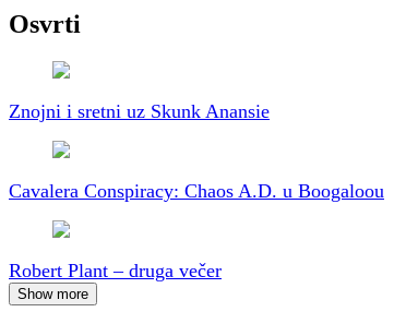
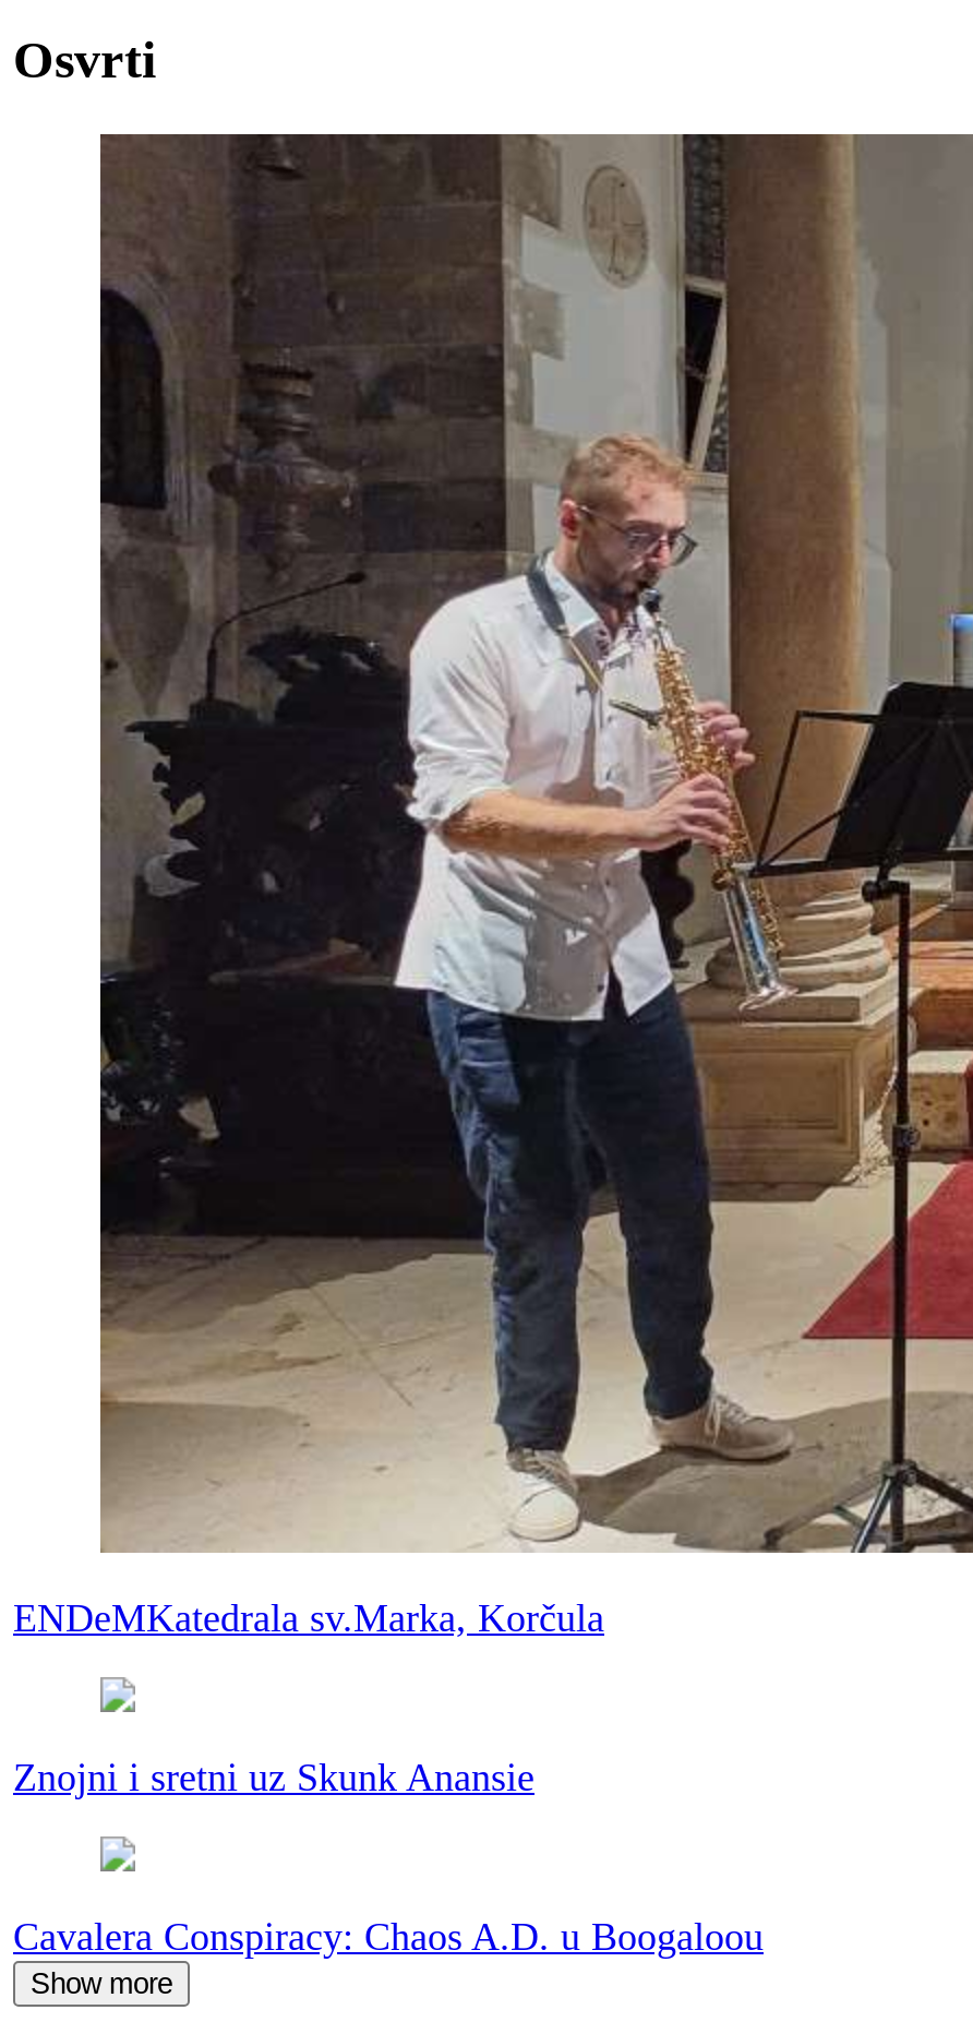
none -> [13,132,966,1640] [image] | ENDeMKatedrala sv.Marka, Korčula
moved [9,100,384,202] -> [13,1755,764,1958]: Znojni i sretni uz Skunk Anansie | Cavalera Conspiracy: Chaos A.D. u Boogaloou
[9,259,222,281] Robert Plant – druga večer -> none

